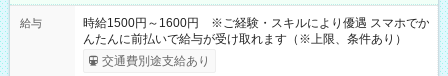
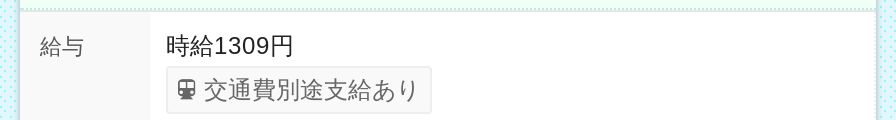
[83,16,430,46] 時給1500円～1600円 ※ご経験・スキルにより優遇 スマホでか | んたんに前払いで給与が受け取れます（※上限、条件あり） -> [166,32,294,60] 時給1309円

